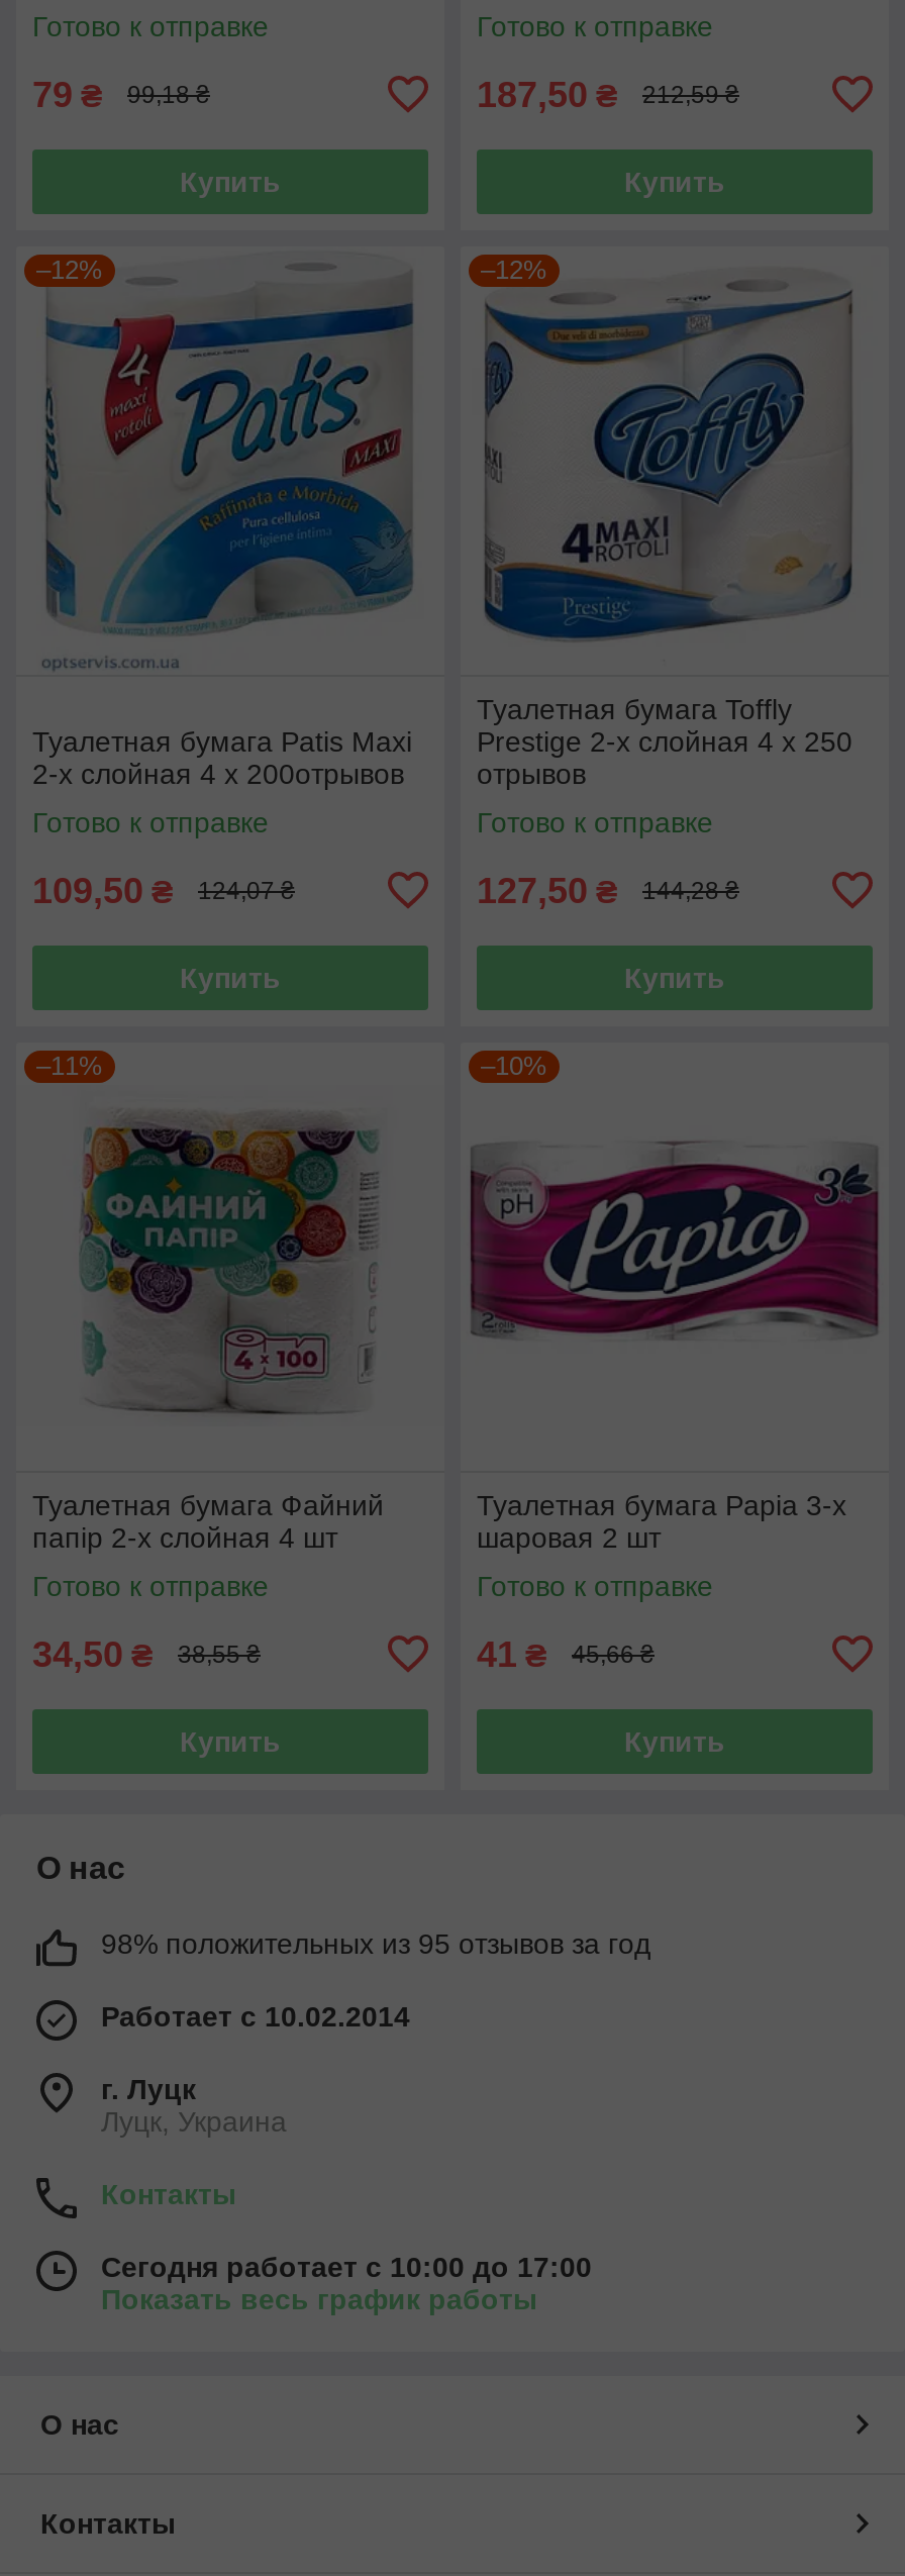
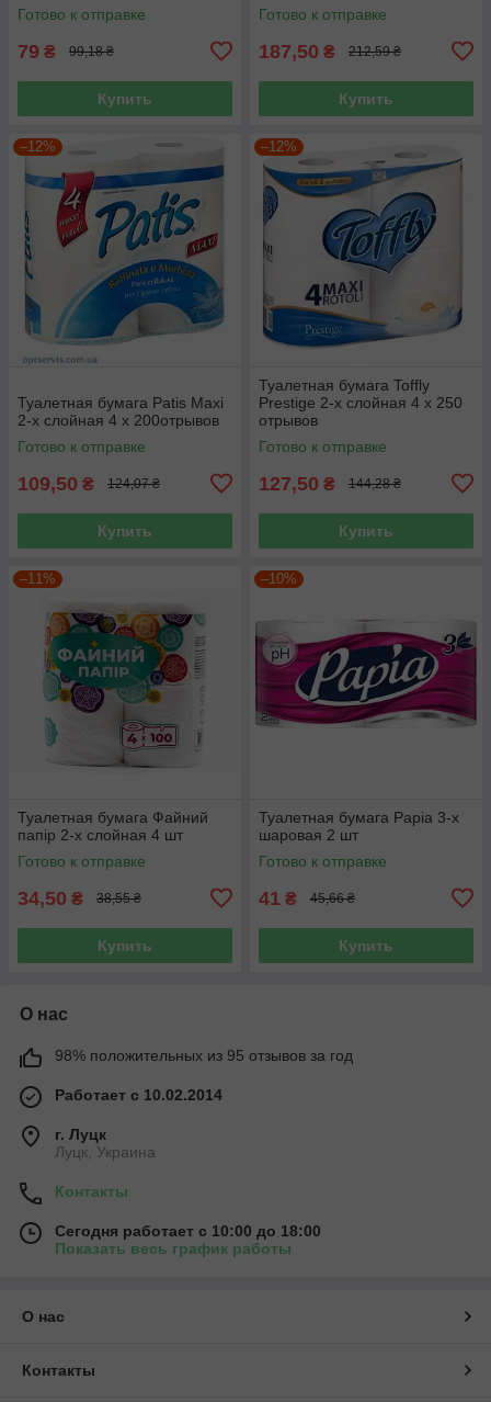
[101,2250,592,2283] Сегодня работает с 10:00 до 17:00 -> [55,1222,321,1239] Сегодня работает с 10:00 до 18:00

